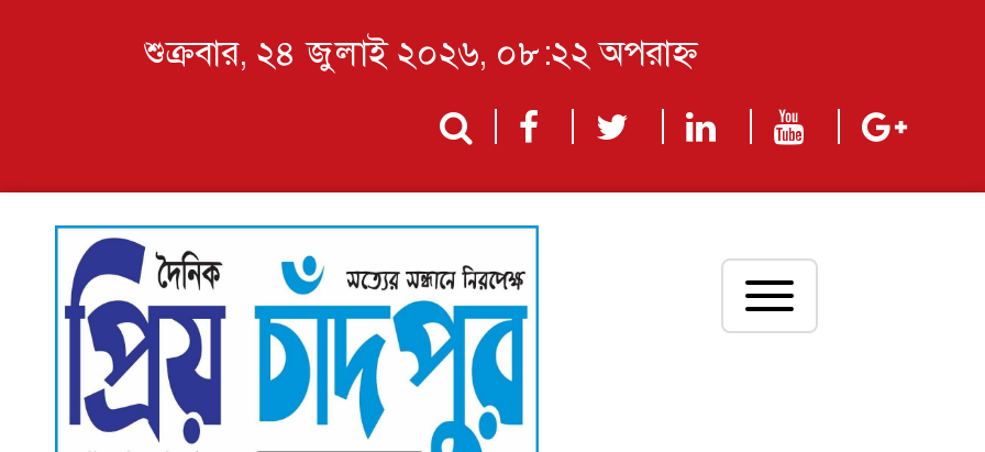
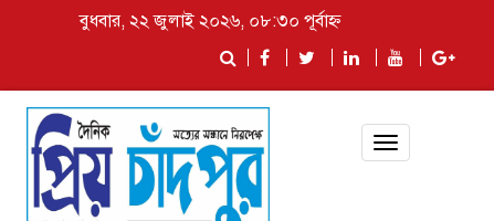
[144,32,698,76] শুক্রবার, ২৪ জুলাই ২০২৬, ০৮:২২ অপরাহ্ন -> [80,10,341,32] বুধবার, ২২ জুলাই ২০২৬, ০৮:৩০ পূর্বাহ্ন

